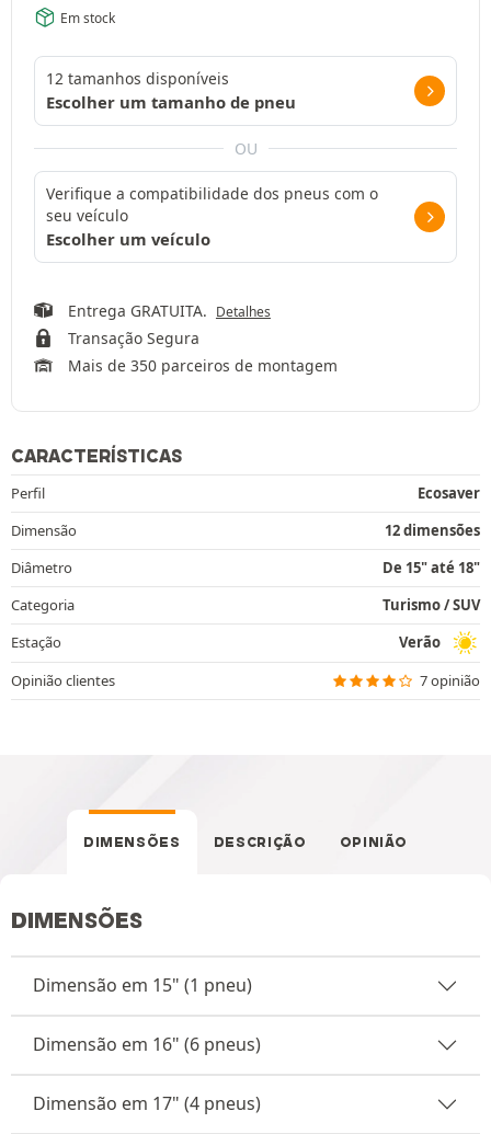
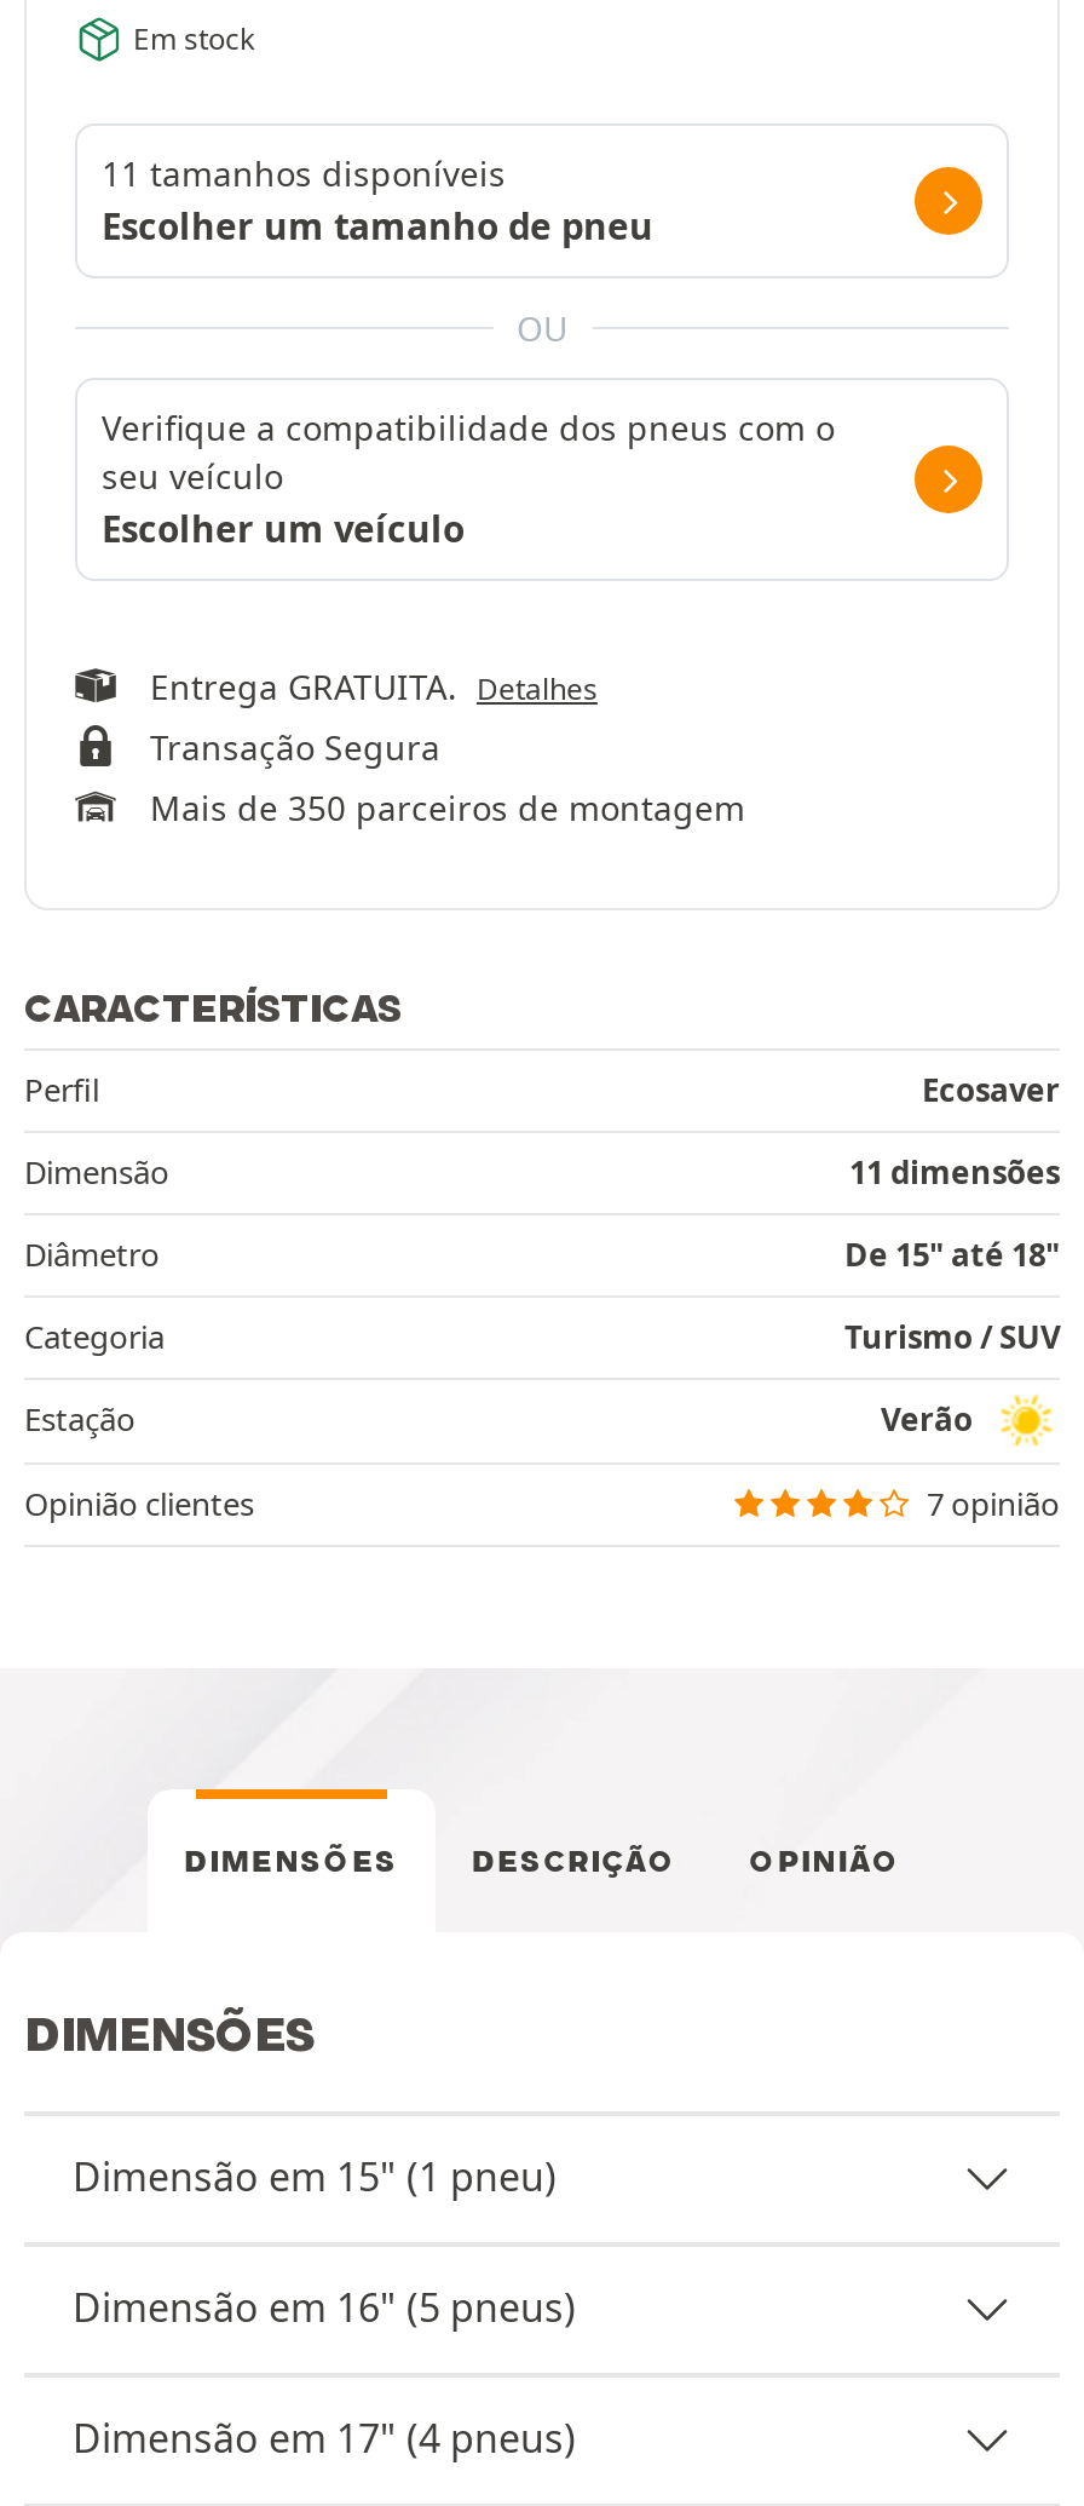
[46,67,229,88] 12 tamanhos disponíveis -> [102,149,506,195] 11 tamanhos disponíveis
[385,520,480,540] 12 dimensões -> [849,1149,1060,1192] 11 dimensões
[33,1032,261,1056] Dimensão em 16" (6 pneus) -> [73,2281,576,2334] Dimensão em 16" (5 pneus)

